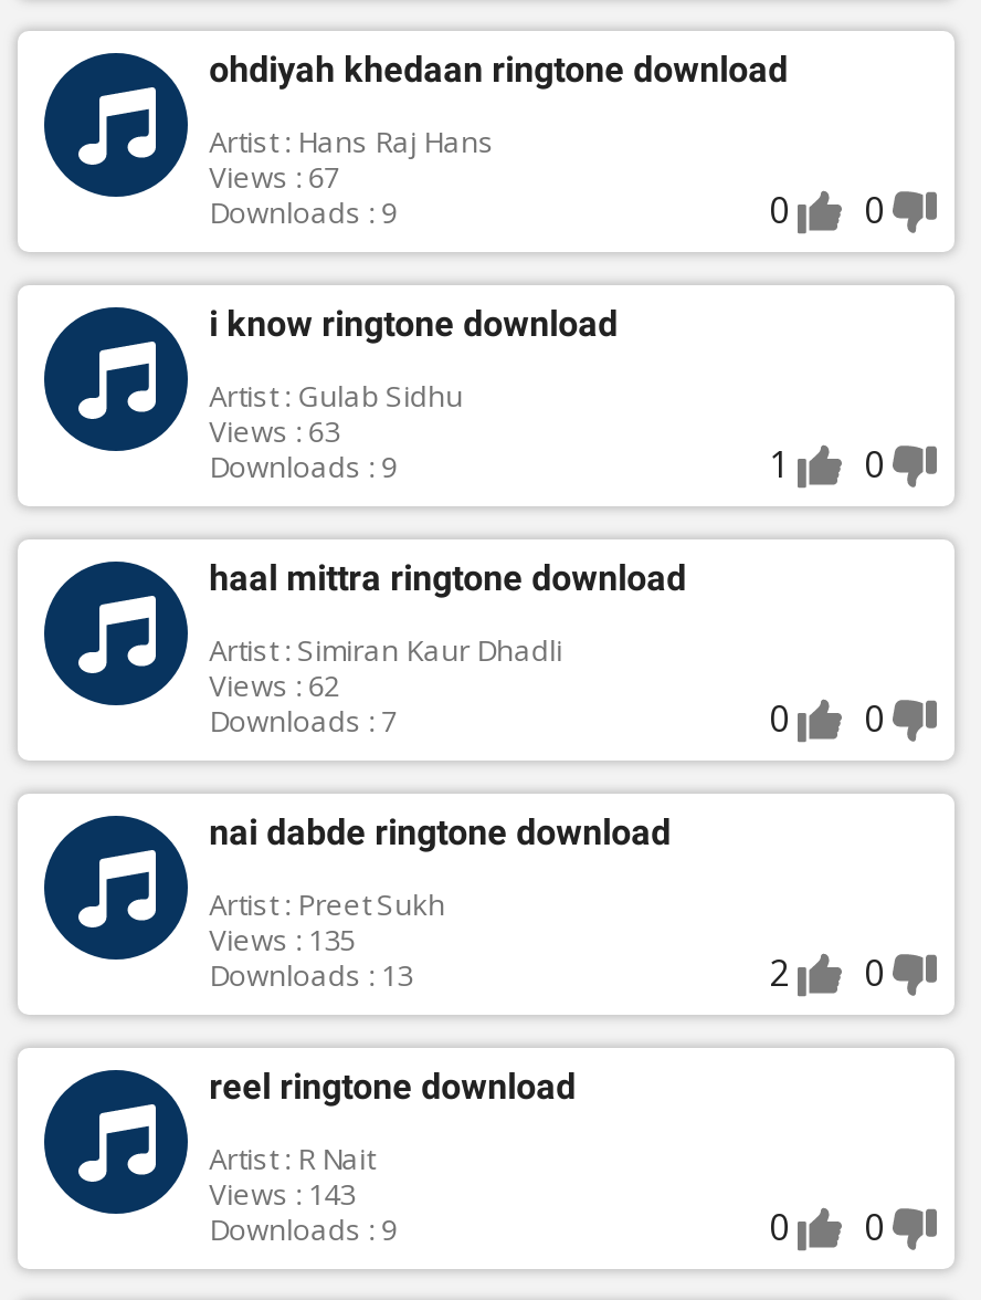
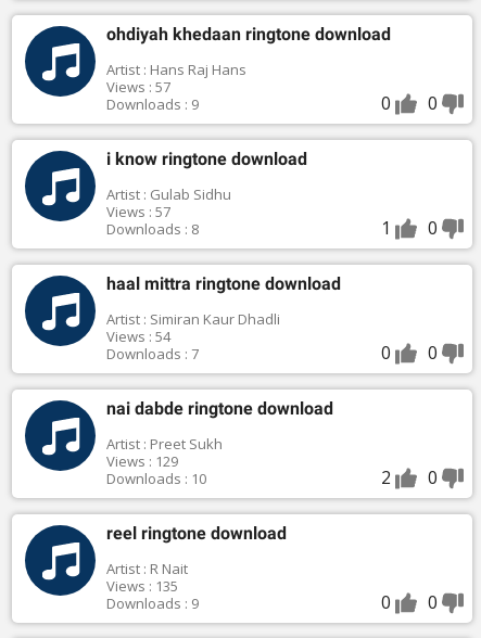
[209,157,340,197] Views : 67 -> [106,77,170,97] Views : 57
[209,412,340,451] Views : 63 -> [106,202,170,222] Views : 57
[209,447,397,487] Downloads : 9 -> [106,219,198,239] Downloads : 8
[209,666,340,706] Views : 62 -> [106,327,170,346] Views : 54
[209,920,355,960] Views : 135 -> [106,452,178,471] Views : 129
[209,956,413,995] Downloads : 13 -> [106,469,206,488] Downloads : 10
[209,1174,355,1214] Views : 143 -> [106,576,178,596] Views : 135

